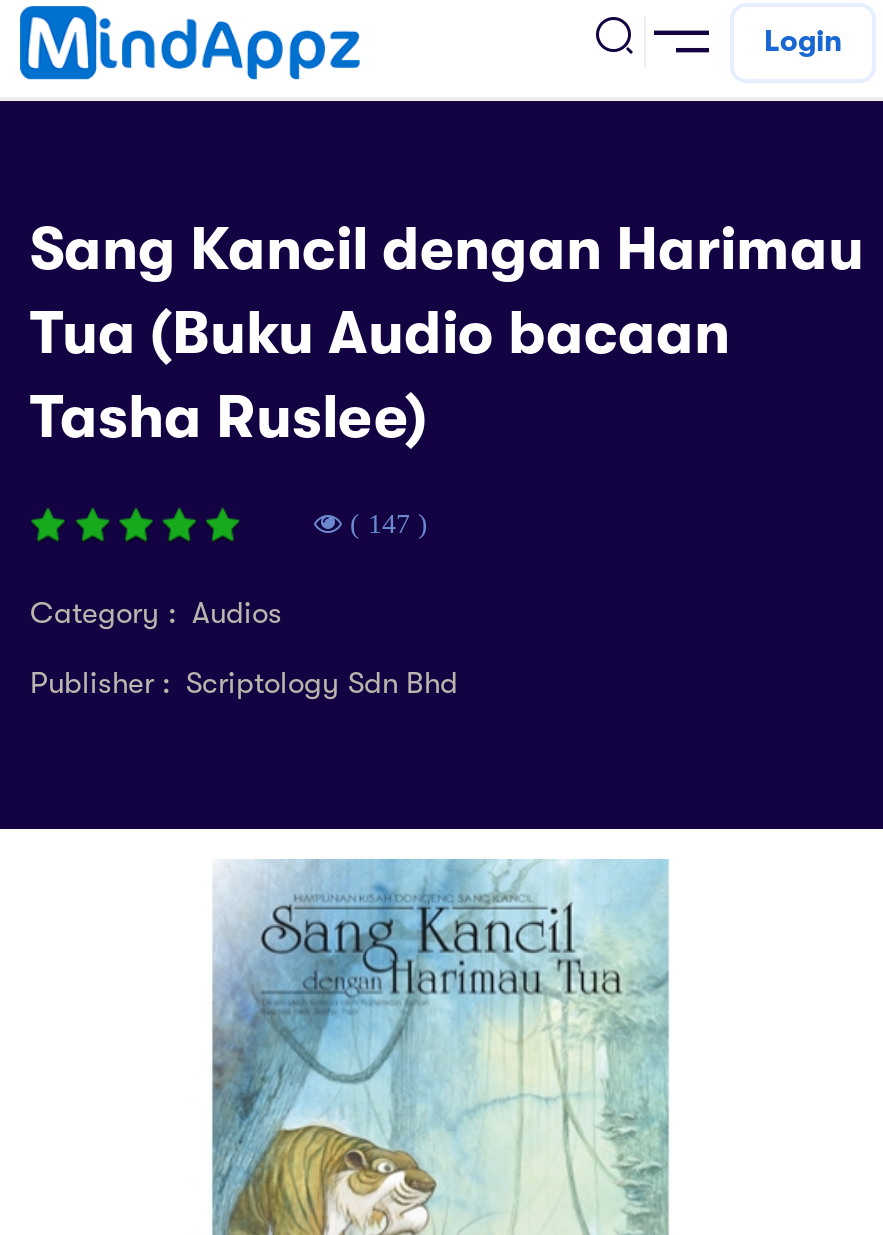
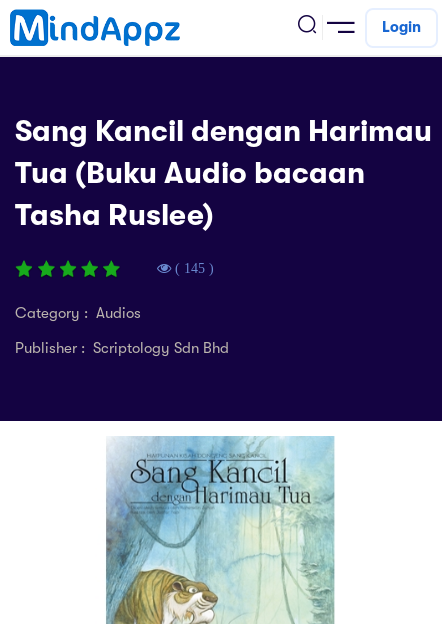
[342,509,428,537] ( 147 ) -> [171,261,214,275] ( 145 )

